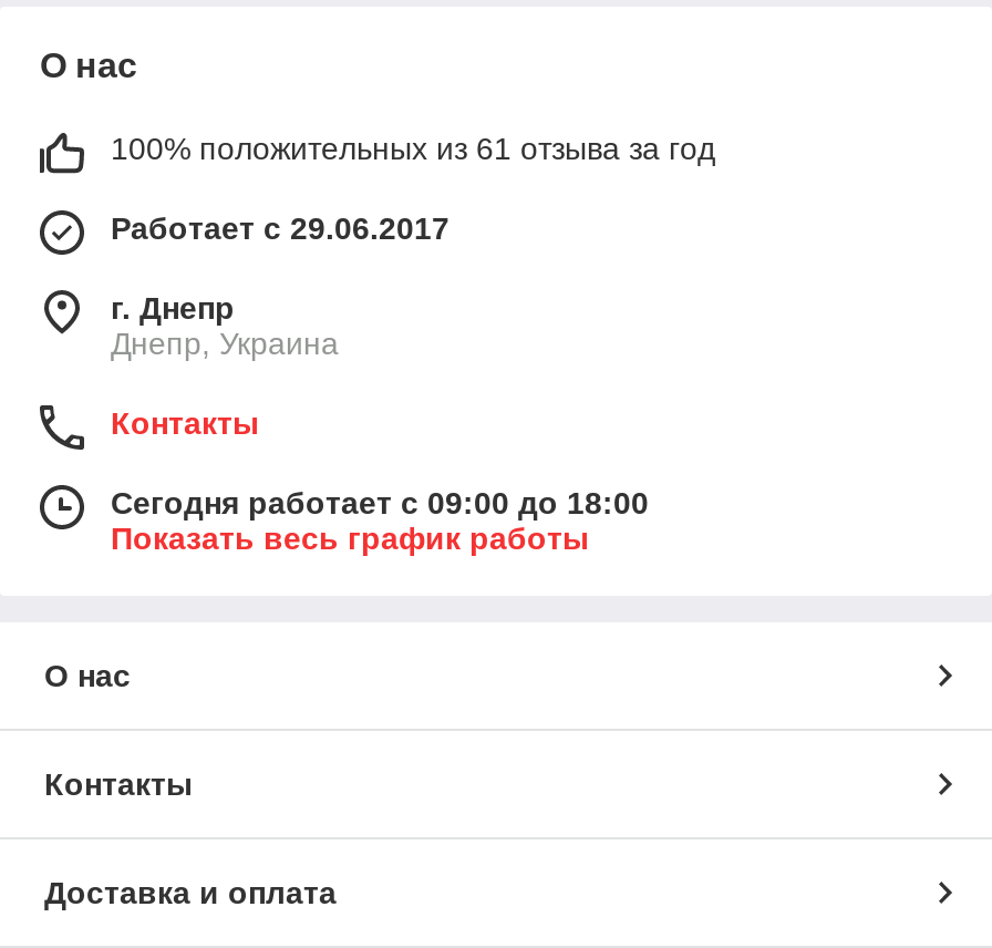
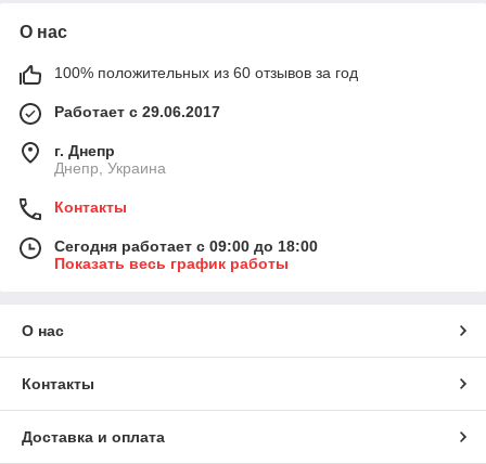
[111,130,715,166] 100% положительных из 61 отзыва за год -> [54,64,358,81] 100% положительных из 60 отзывов за год

